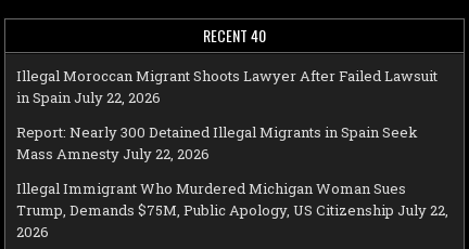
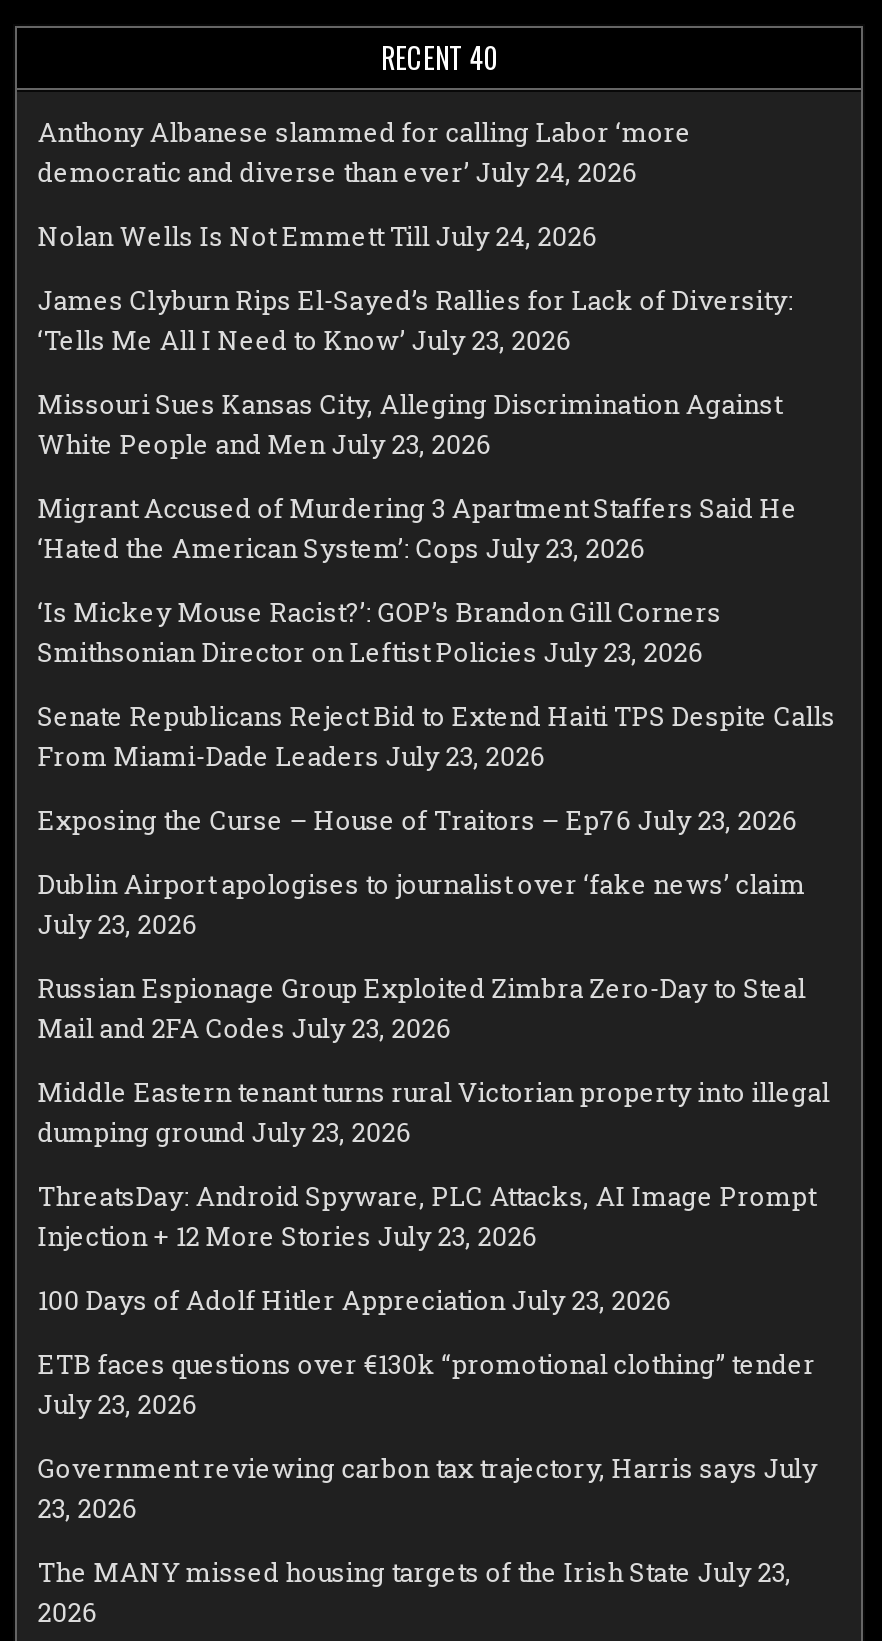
[17,66,449,220] Illegal Moroccan Migrant Shoots Lawyer After Failed Lawsuit | in Spain July 22, 2026 | Report: Nearly 300 Detained Illegal Migrants in Spain Seek | Mass Amnesty July 22, 2026 | Illegal Immigrant Who Murdered Michigan Woman Sues | Trump, Demands $75M, Public Apology, US Citizenship July 22, -> [37,114,835,1590] Anthony Albanese slammed for calling Labor ‘more | democratic and diverse than ever’ July 24, 2026 | Nolan Wells Is Not Emmett Till July 24, 2026 | James Clyburn Rips El-Sayed’s Rallies for Lack of Diversity: | ‘Tells Me All I Need to Know’ July 23, 2026 | Missouri Sues Kansas City, Alleging Discrimination Against | White People and Men July 23, 2026 | Migrant Accused of Murdering 3 Apartment Staffers Said He | ‘Hated the American System’: Cops July 23, 2026 | ‘Is Mickey Mouse Racist?’: GOP’s Brandon Gill Corners | Smithsonian Director on Leftist Policies July 23, 2026 | Senate Republicans Reject Bid to Extend Haiti TPS Despite Calls | From Miami-Dade Leaders July 23, 2026 | Exposing the Curse – House of Traitors – Ep76 July 23, 2026 | Dublin Airport apologises to journalist over ‘fake news’ claim | July 23, 2026 | Russian Espionage Group Exploited Zimbra Zero-Day to Steal | Mail and 2FA Codes July 23, 2026 | Middle Eastern tenant turns rural Victorian property into illegal | dumping ground July 23, 2026 | ThreatsDay: Android Spyware, PLC Attacks, AI Image Prompt | Injection + 12 More Stories July 23, 2026 | 100 Days of Adolf Hitler Appreciation July 23, 2026 | ETB faces questions over €130k “promotional clothing” tender | July 23, 2026 | Government reviewing carbon tax trajectory, Harris says July | 23, 2026 | The MANY missed housing targets of the Irish State July 23,

